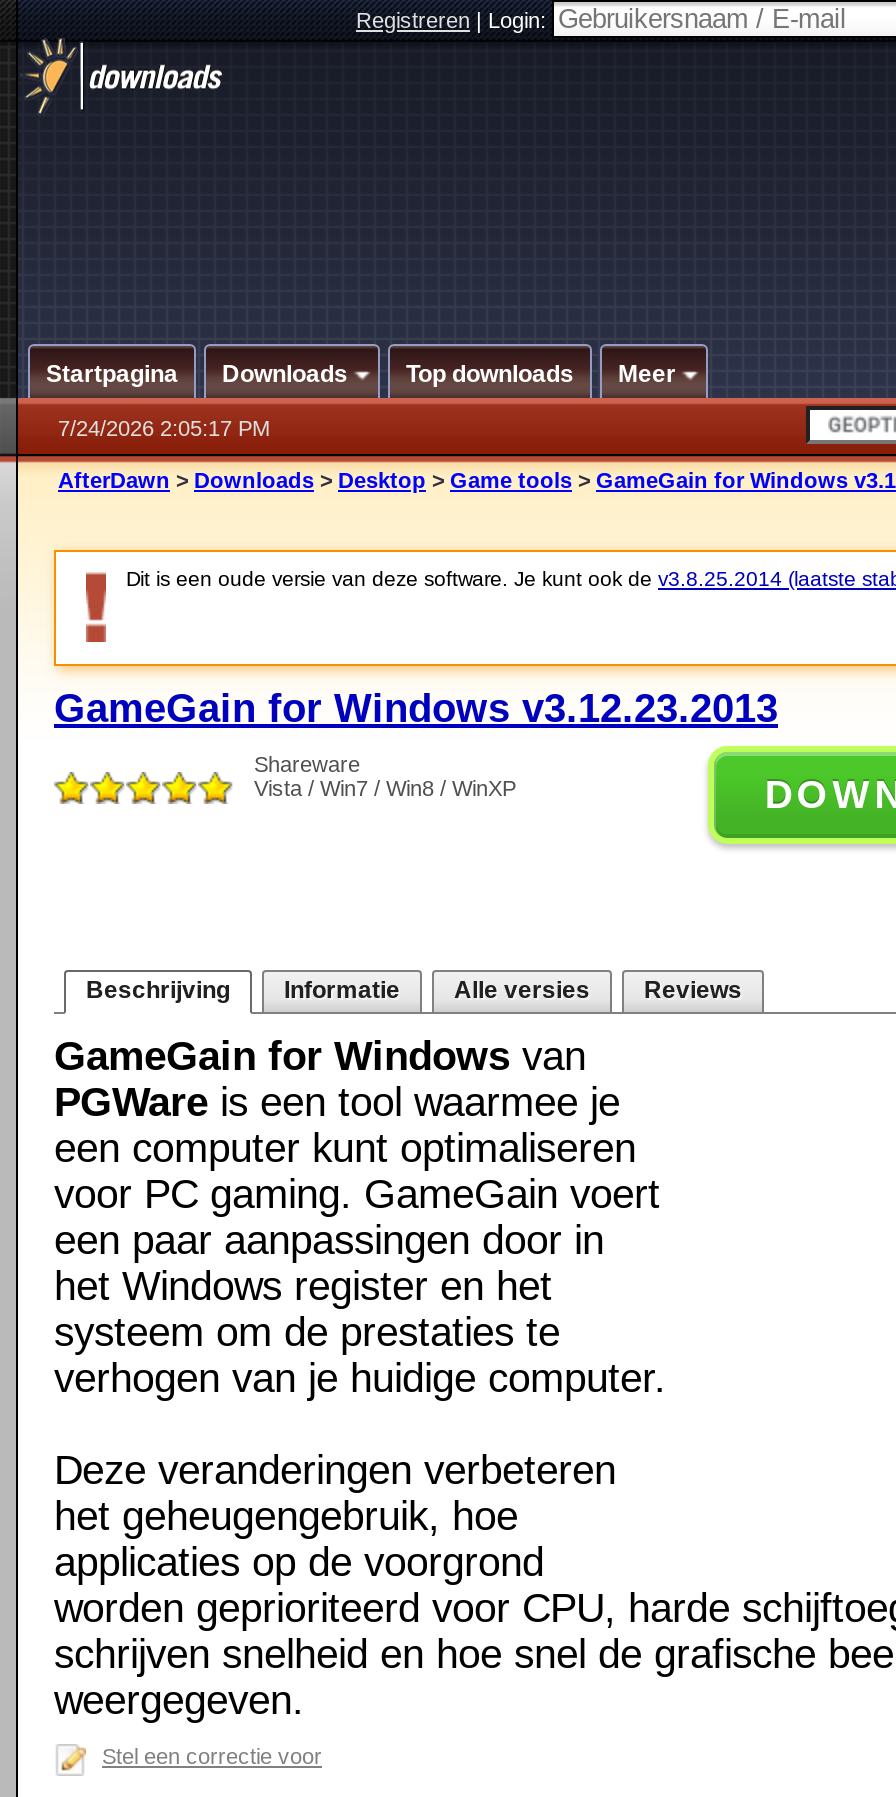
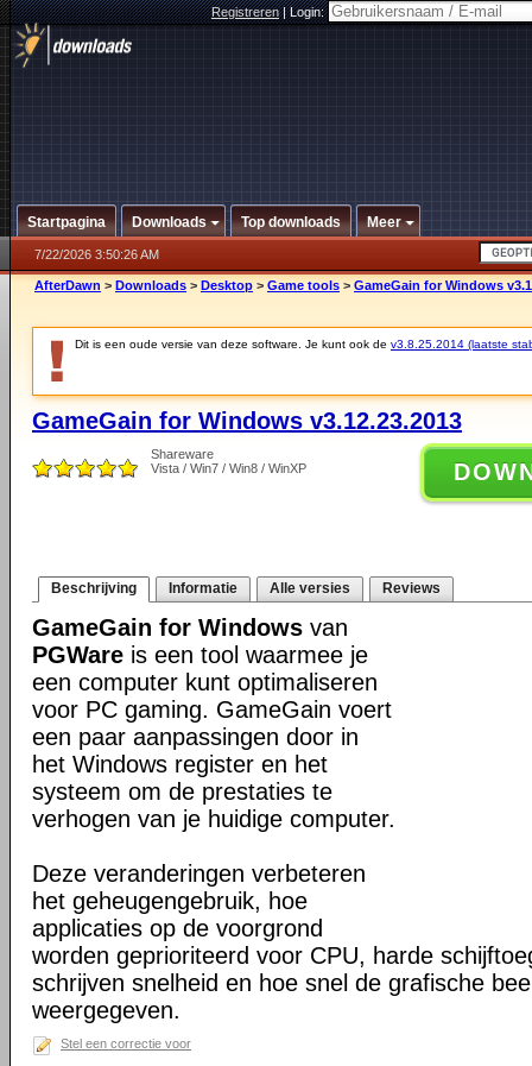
[58,416,270,440] 7/24/2026 2:05:17 PM -> [34,247,159,261] 7/22/2026 3:50:26 AM

